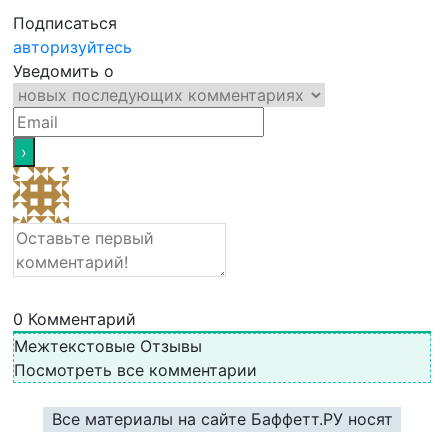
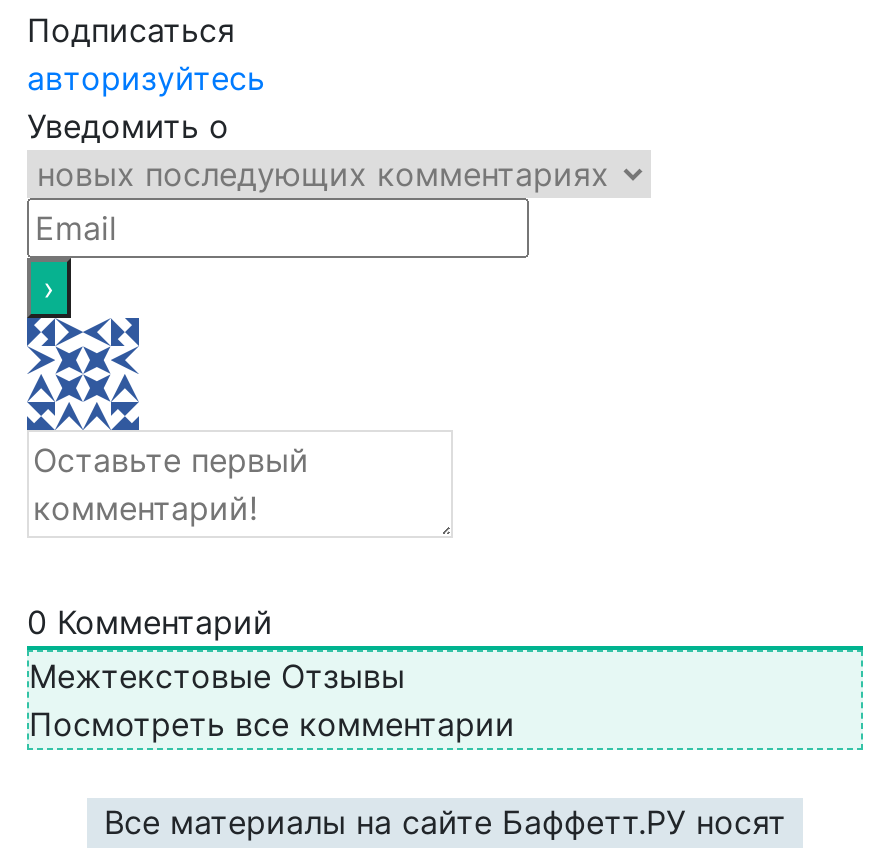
[12,166,70,224] [image] -> [25,316,141,432] [image]

